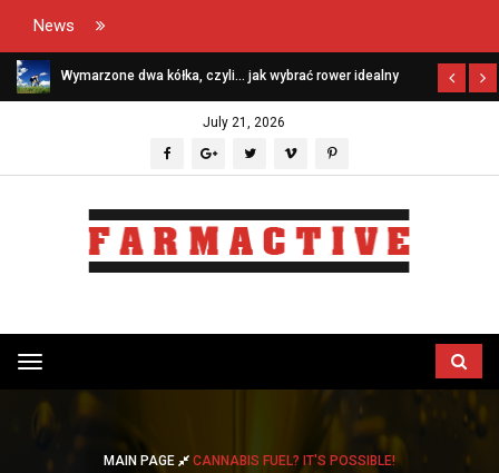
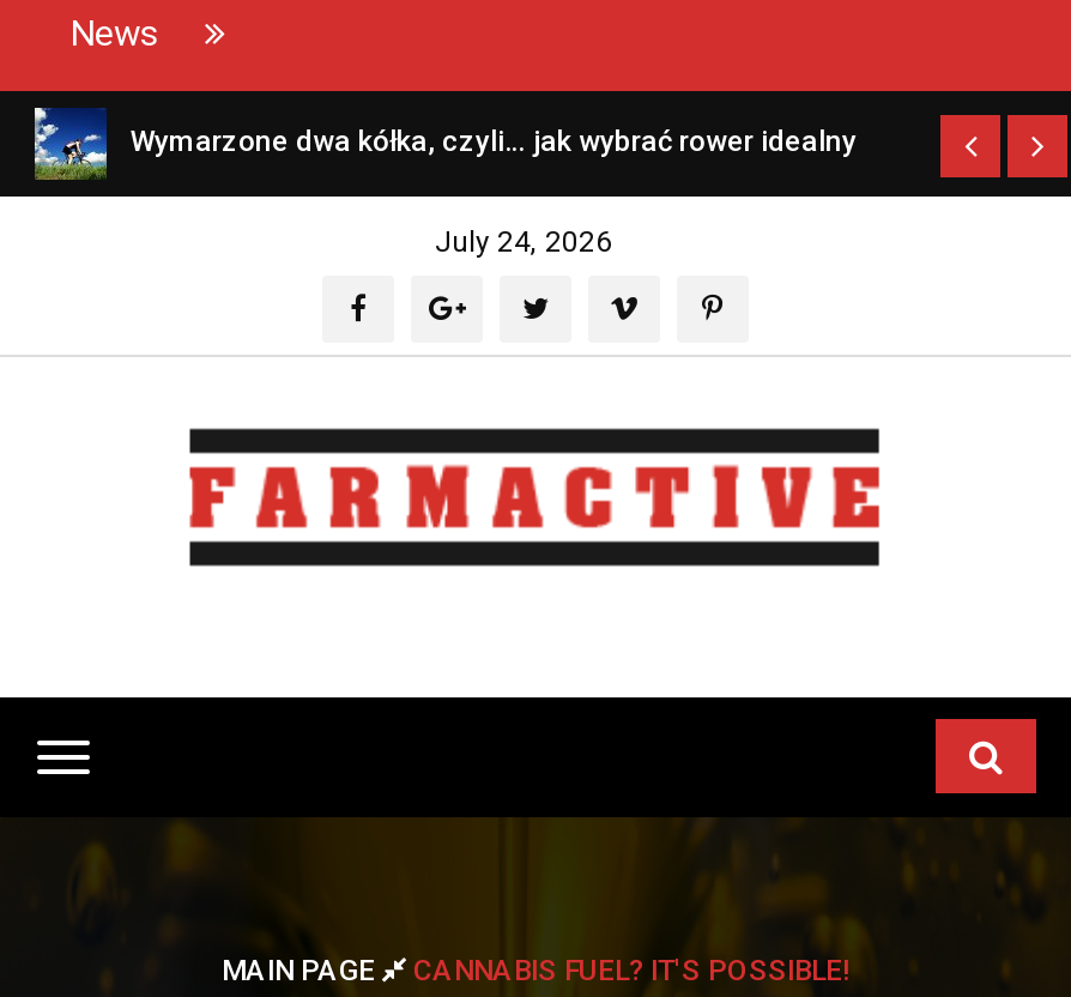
[203,115,285,130] July 21, 2026 -> [435,225,612,259] July 24, 2026

